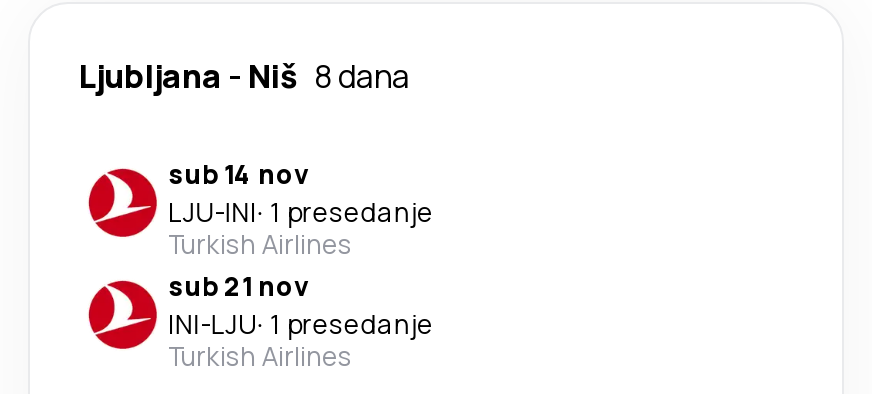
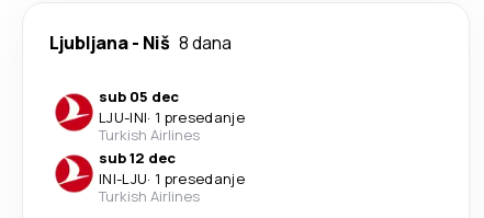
[168,155,308,191] sub 14 nov -> [99,86,179,106] sub 05 dec
[168,267,308,303] sub 21 nov -> [99,148,176,167] sub 12 dec

